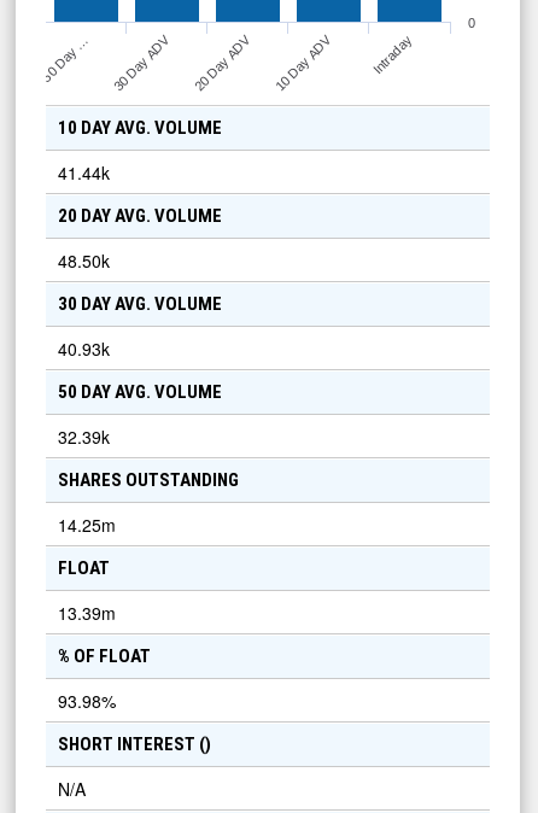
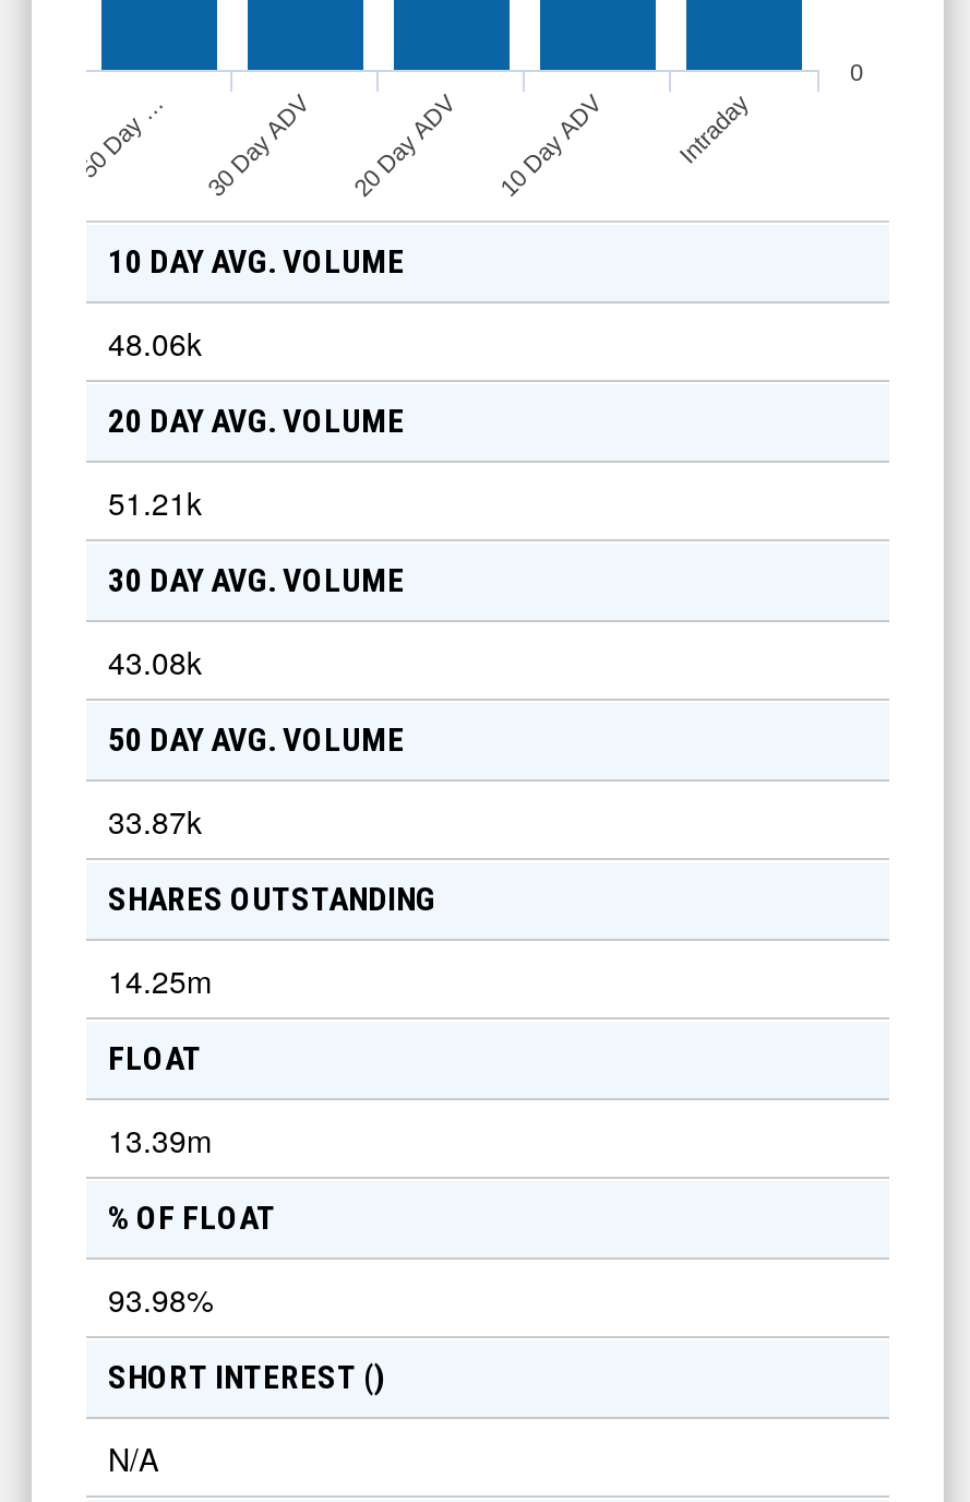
[58,160,110,185] 41.44k -> [108,321,202,365] 48.06k
[58,248,110,273] 48.50k -> [108,480,202,524] 51.21k
[58,337,110,361] 40.93k -> [108,640,202,683] 43.08k
[58,425,110,449] 32.39k -> [108,799,202,843] 33.87k

